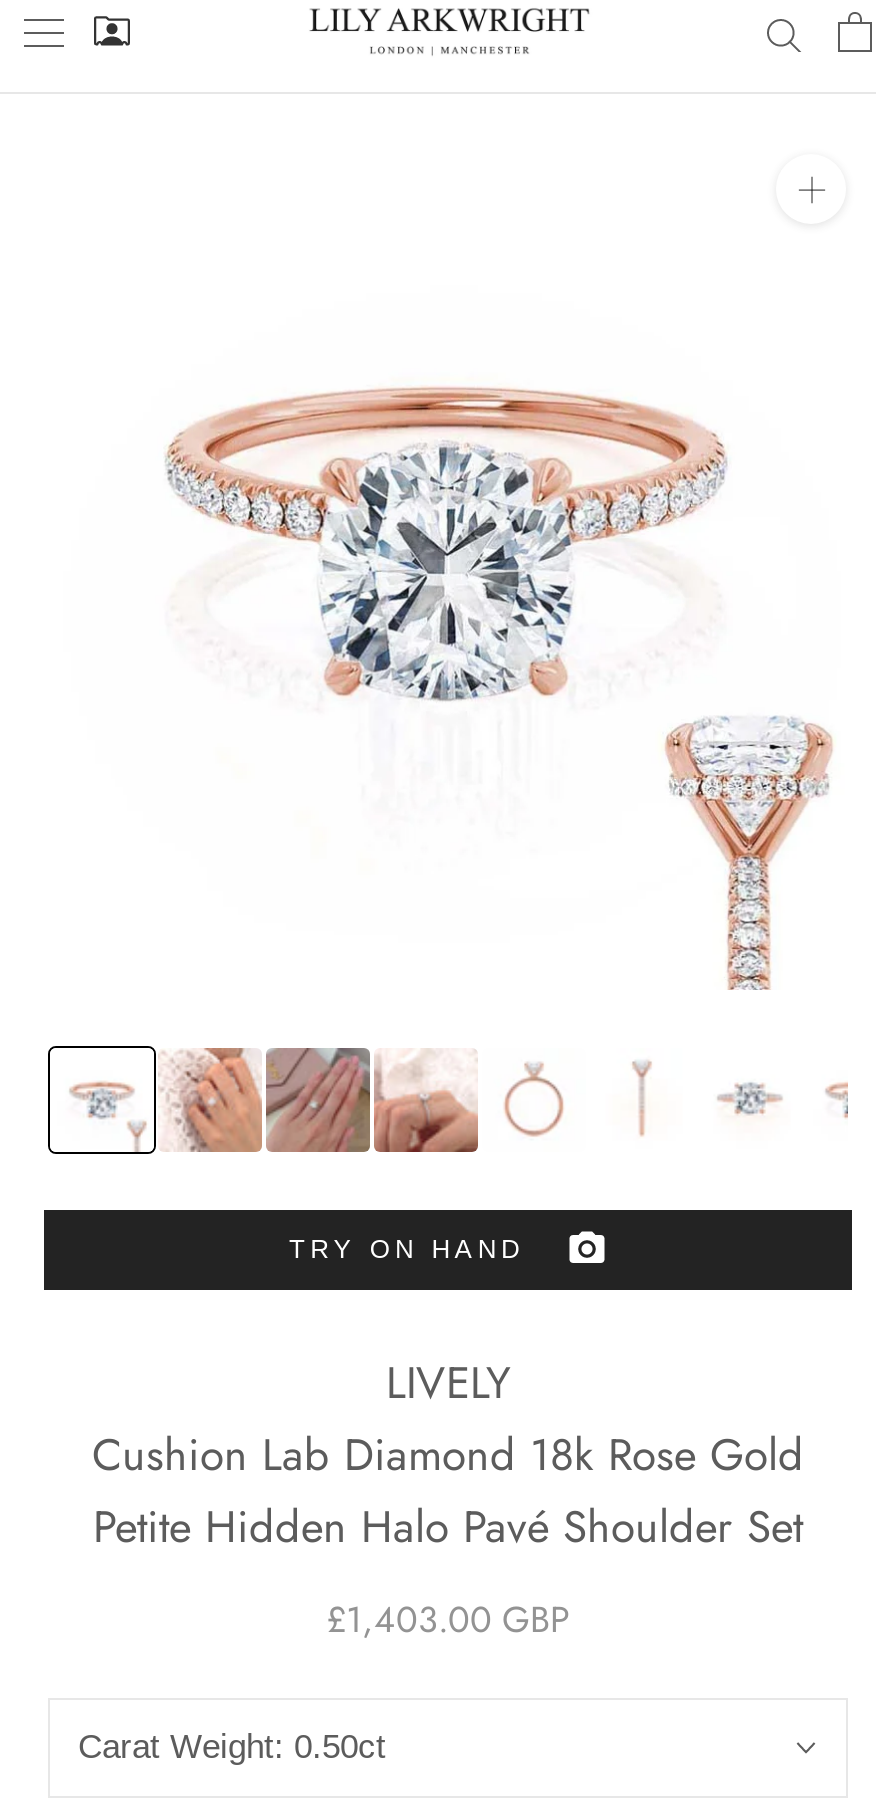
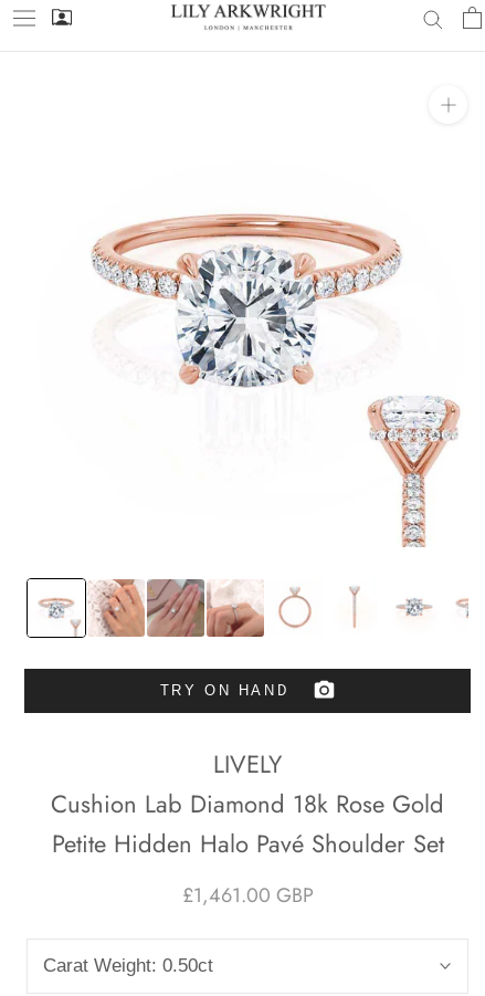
[326,1595,570,1647] £1,403.00 GBP -> [182,881,313,910] £1,461.00 GBP

